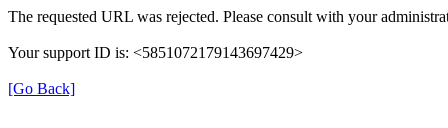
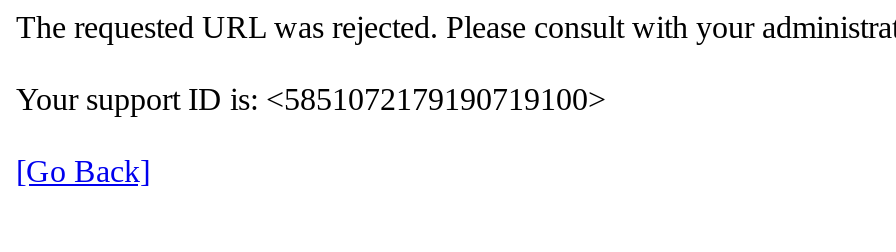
[8,44,303,61] Your support ID is: <5851072179143697429> -> [16,82,606,116] Your support ID is: <5851072179190719100>

